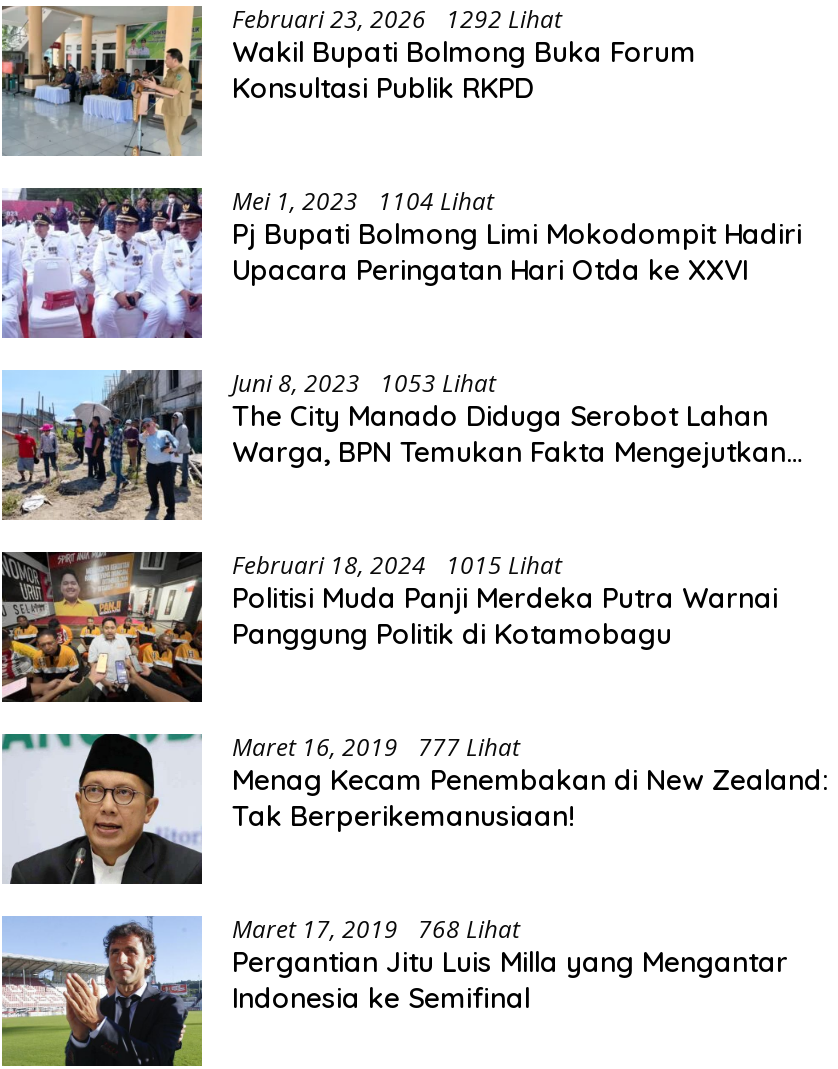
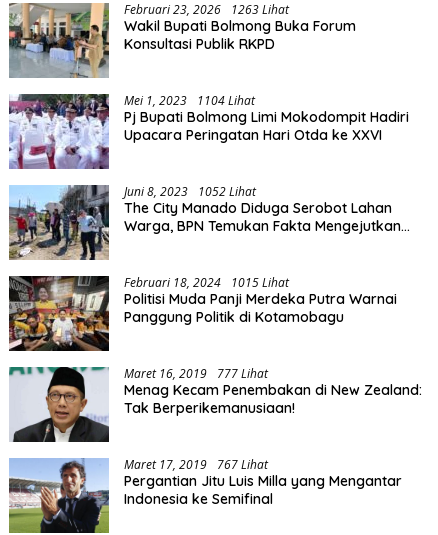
[232,2,562,36] Februari 23, 2026 1292 Lihat -> [124,1,289,18] Februari 23, 2026 1263 Lihat
[232,366,496,400] Juni 8, 2023 1053 Lihat -> [124,183,256,200] Juni 8, 2023 1052 Lihat
[232,912,520,946] Maret 17, 2019 768 Lihat -> [124,456,268,473] Maret 17, 2019 767 Lihat

